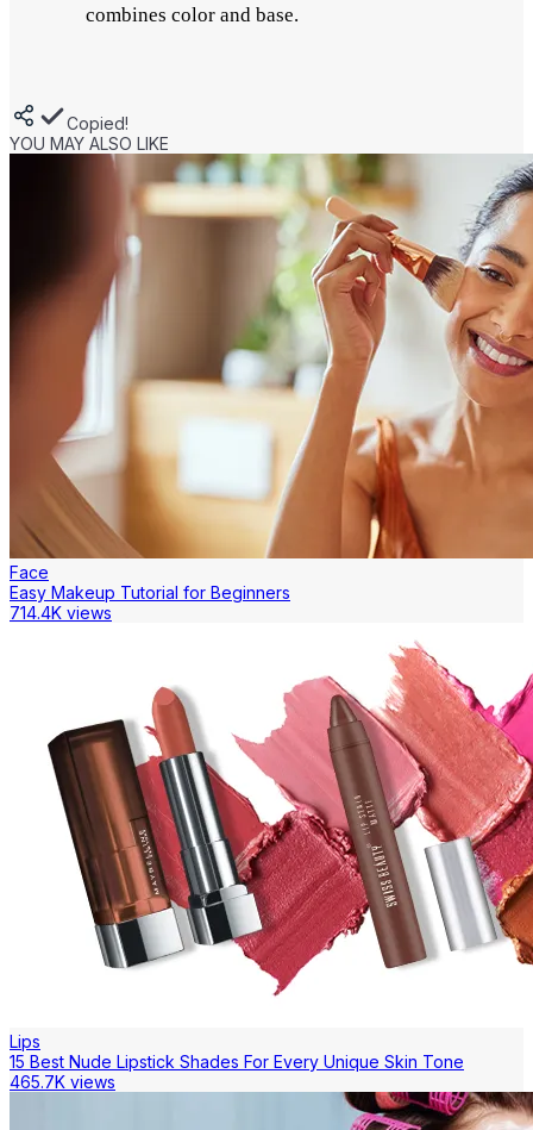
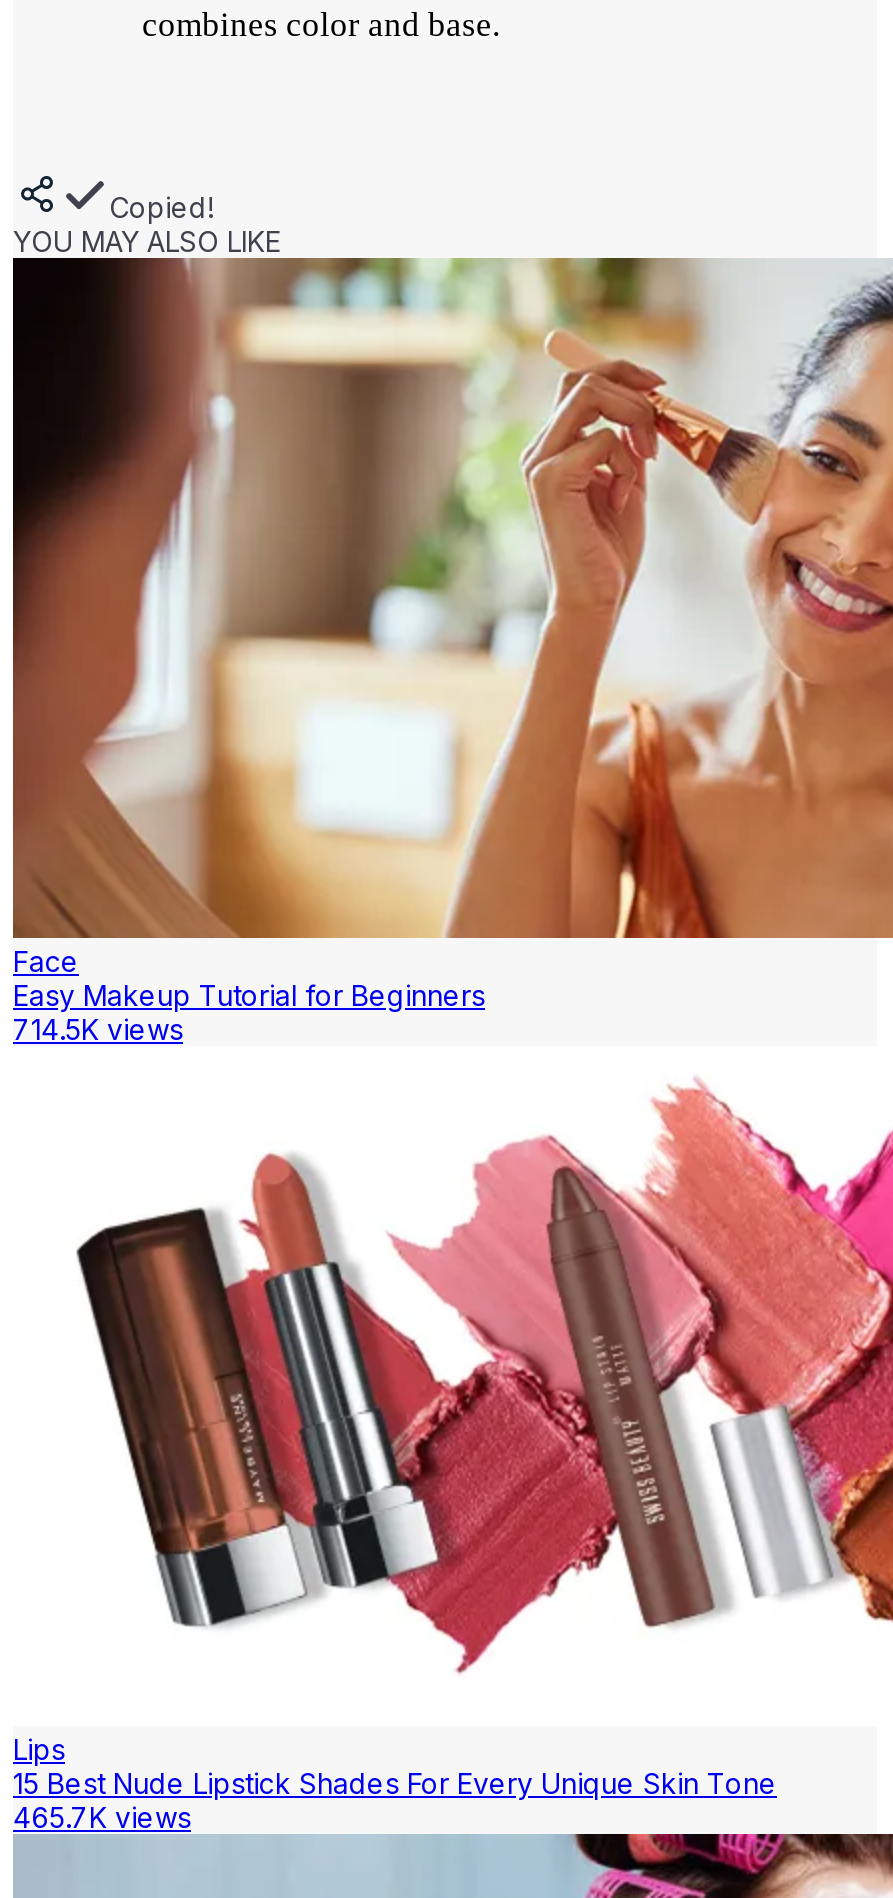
[10,603,112,623] 714.4K views -> [13,1012,183,1046] 714.5K views

